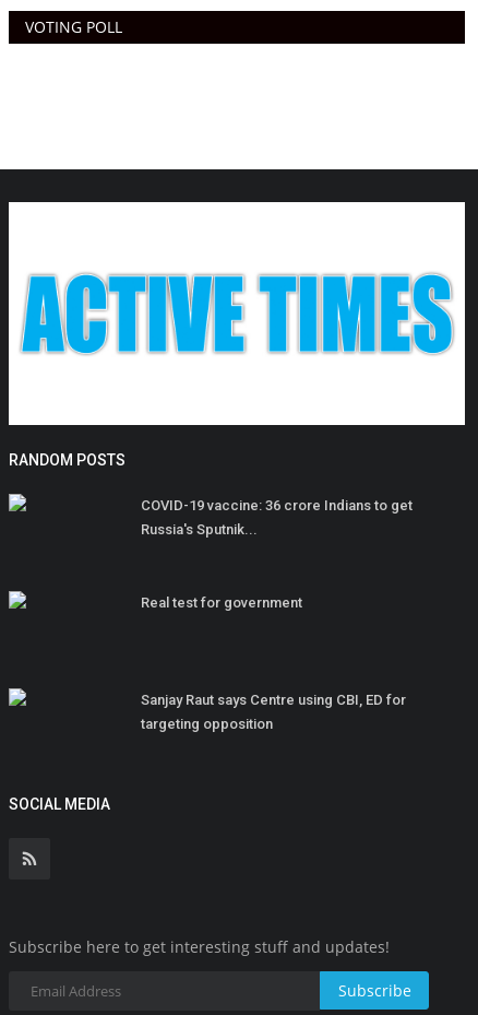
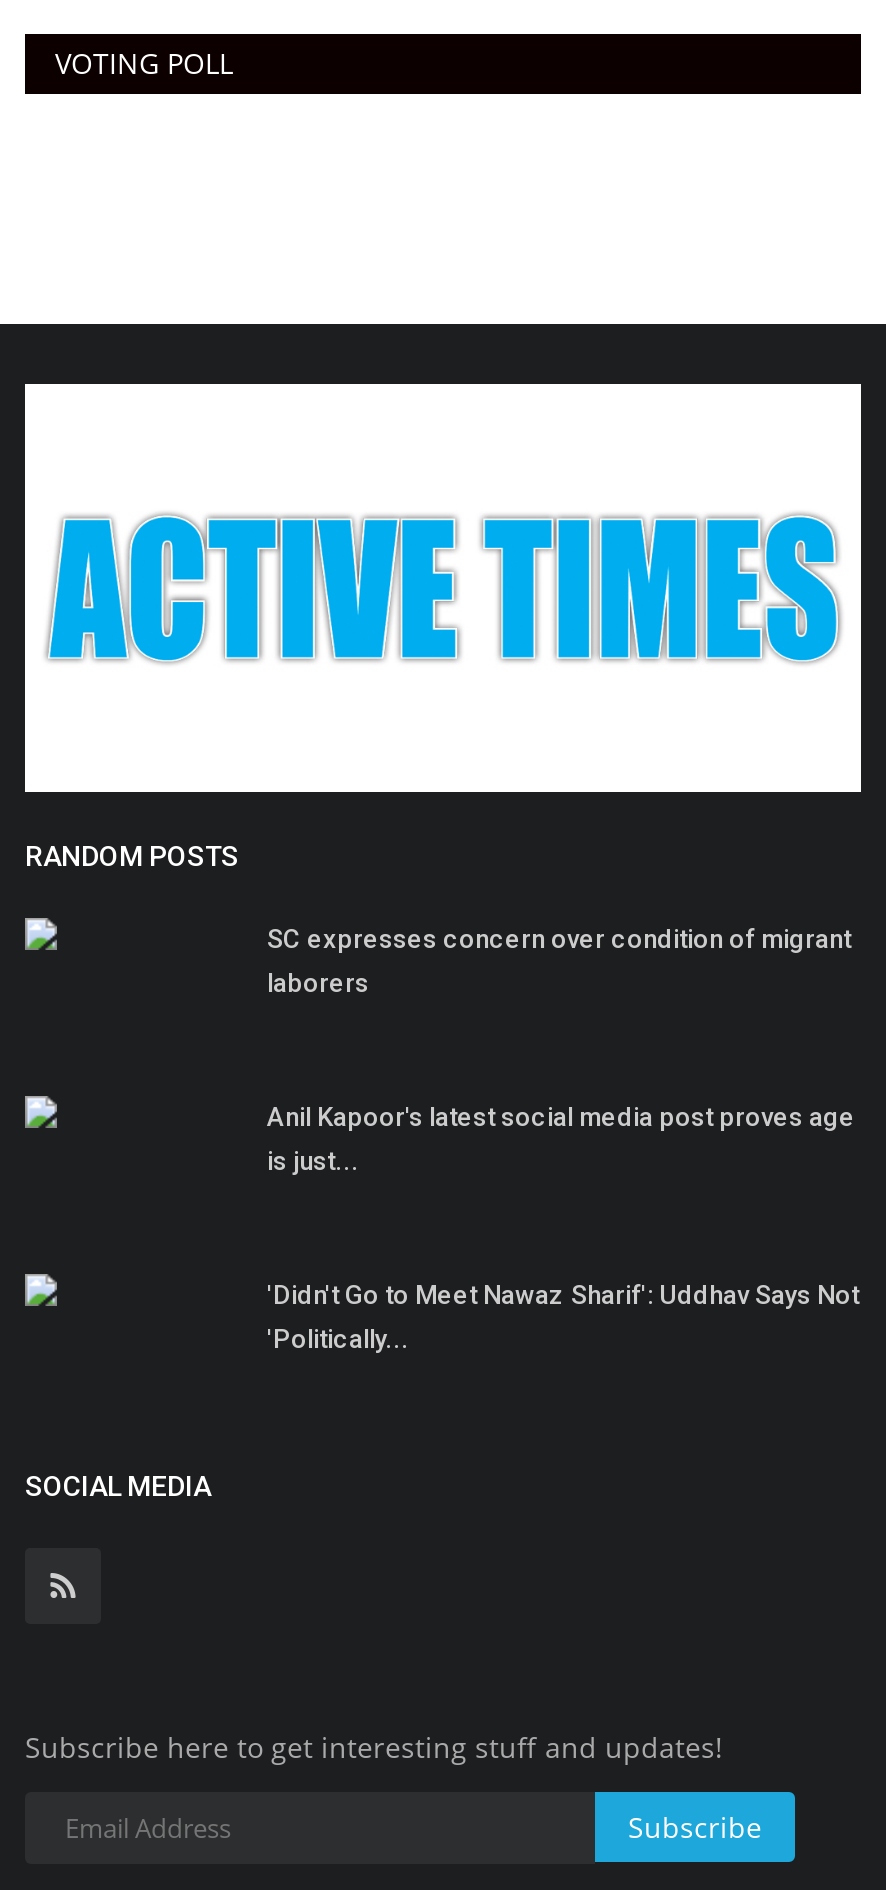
[141,498,413,538] COVID-19 vaccine: 36 crore Indians to get | Russia's Sputnik... -> [267,925,851,999] SC expresses concern over condition of migrant | laborers
[141,595,302,611] Real test for government -> [267,1103,855,1177] Anil Kapoor's latest social media post proves age | is just...
[141,692,406,733] Sanjay Raut says Centre using CBI, ED for | targeting opposition -> [267,1281,859,1355] 'Didn't Go to Meet Nawaz Sharif': Uddhav Says Not | 'Politically...

